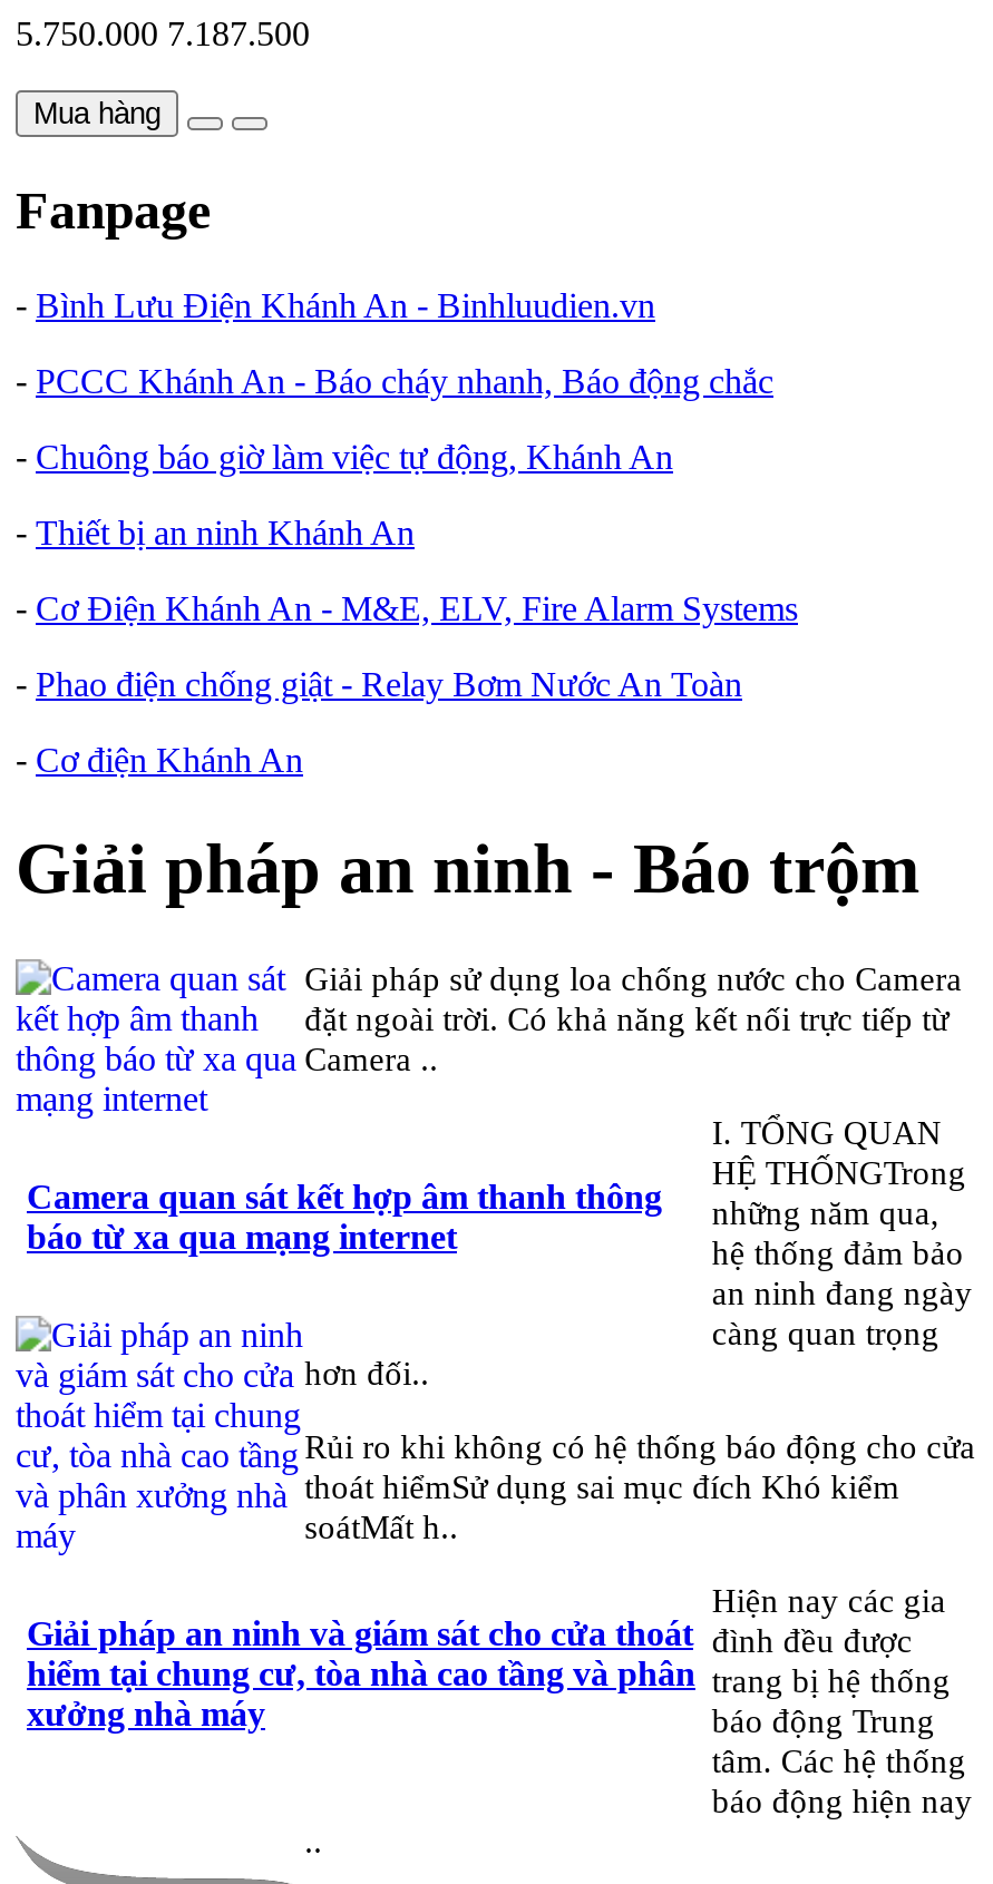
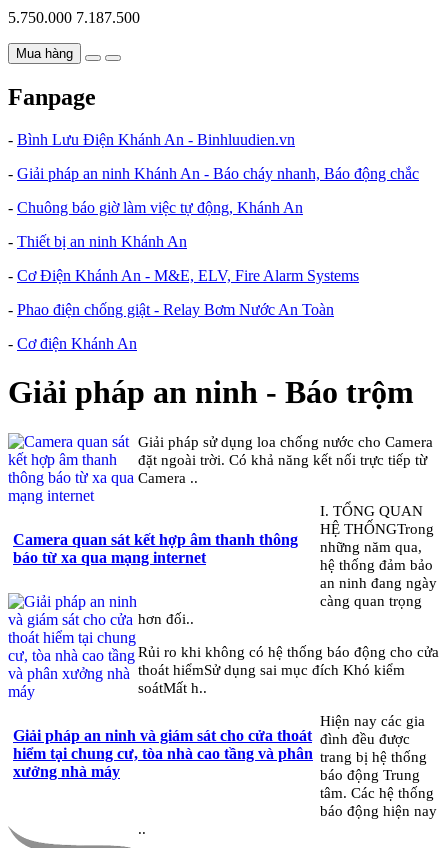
[16,362,773,400] - PCCC Khánh An - Báo cháy nhanh, Báo động chắc -> [8,165,419,182] - Giải pháp an ninh Khánh An - Báo cháy nhanh, Báo động chắc

